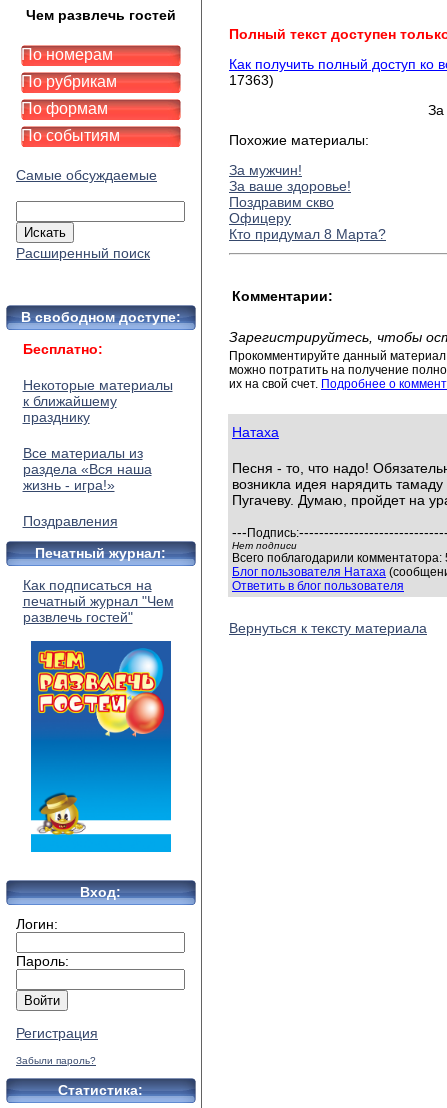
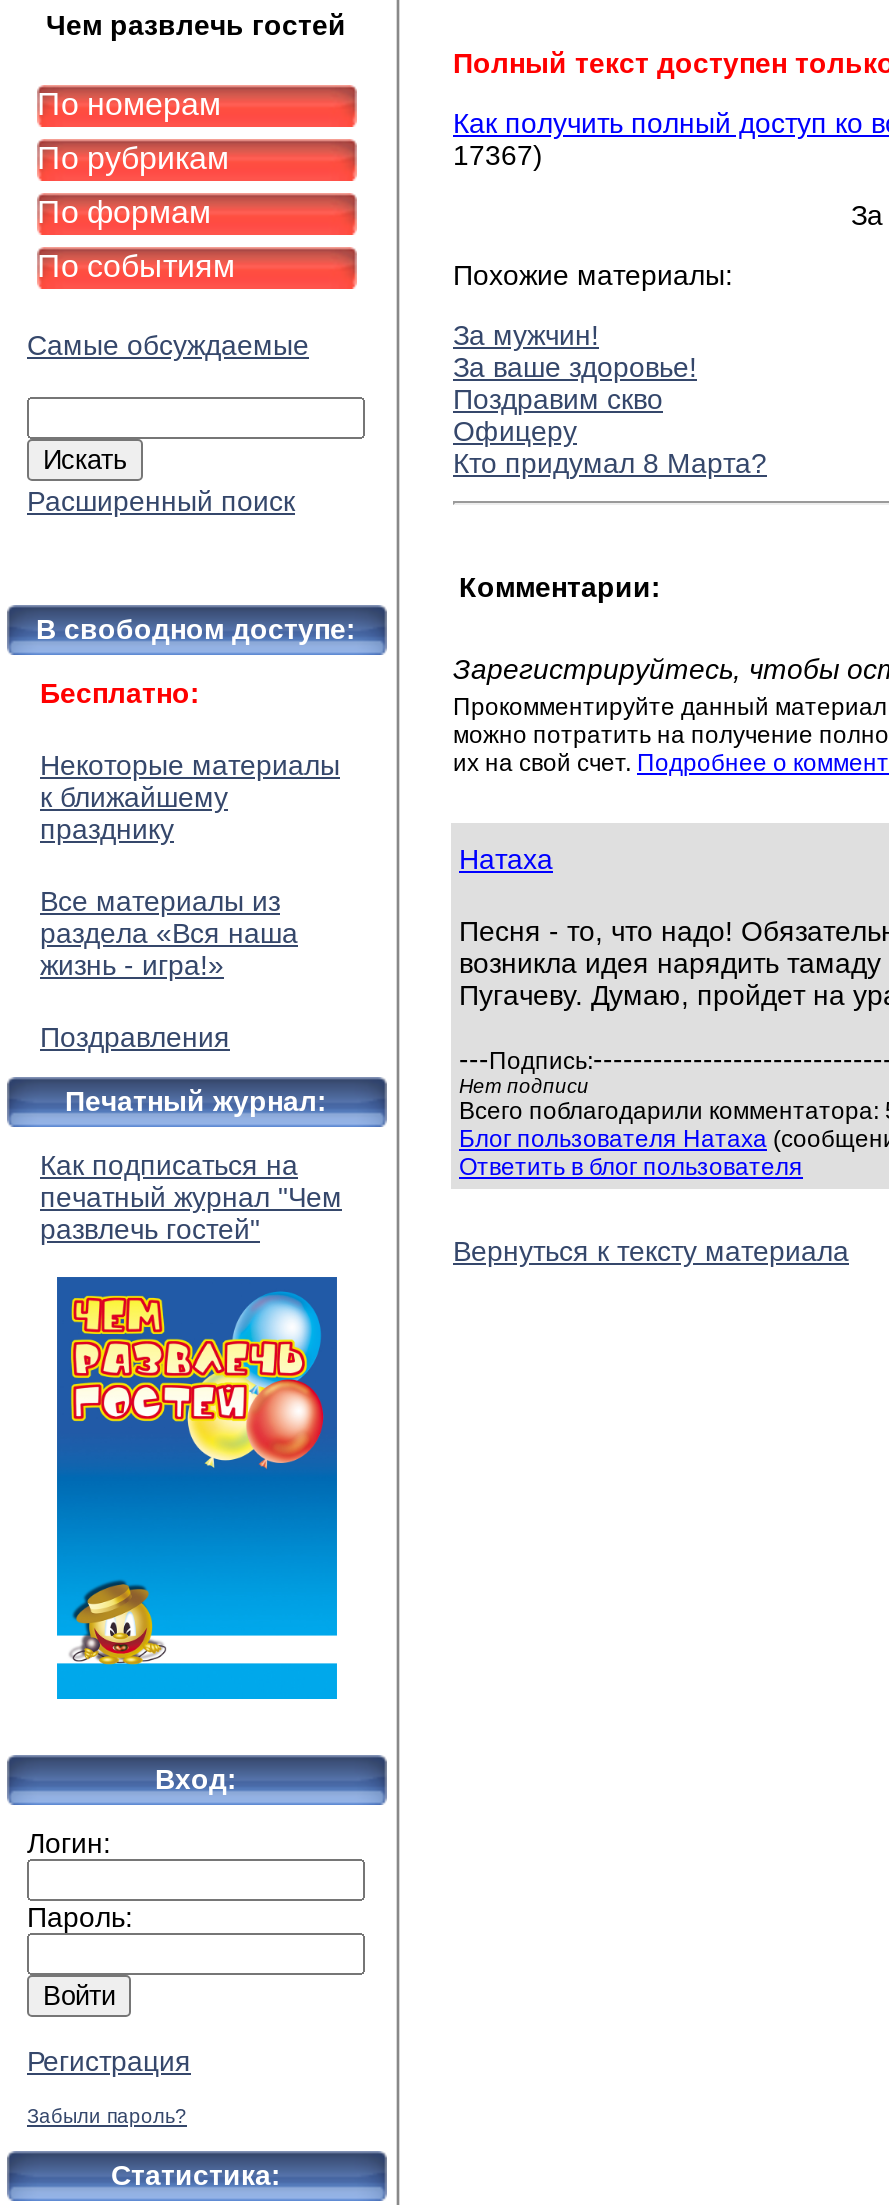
[229,72,274,88] 17363) -> [453,139,543,171] 17367)

